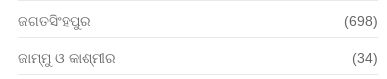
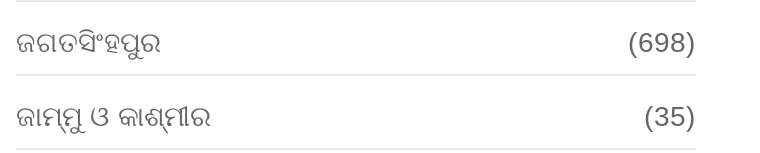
[348,50,378,66] (34) -> [636,100,696,132] (35)

